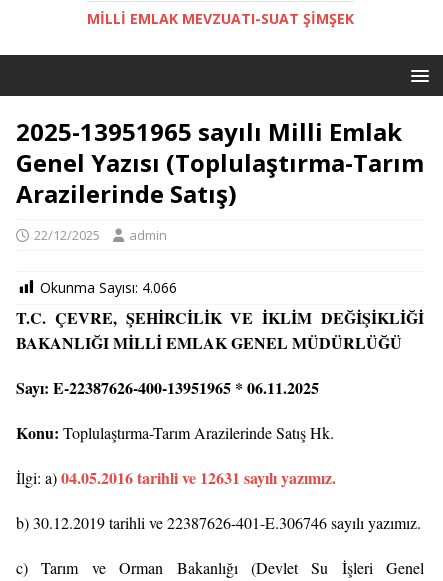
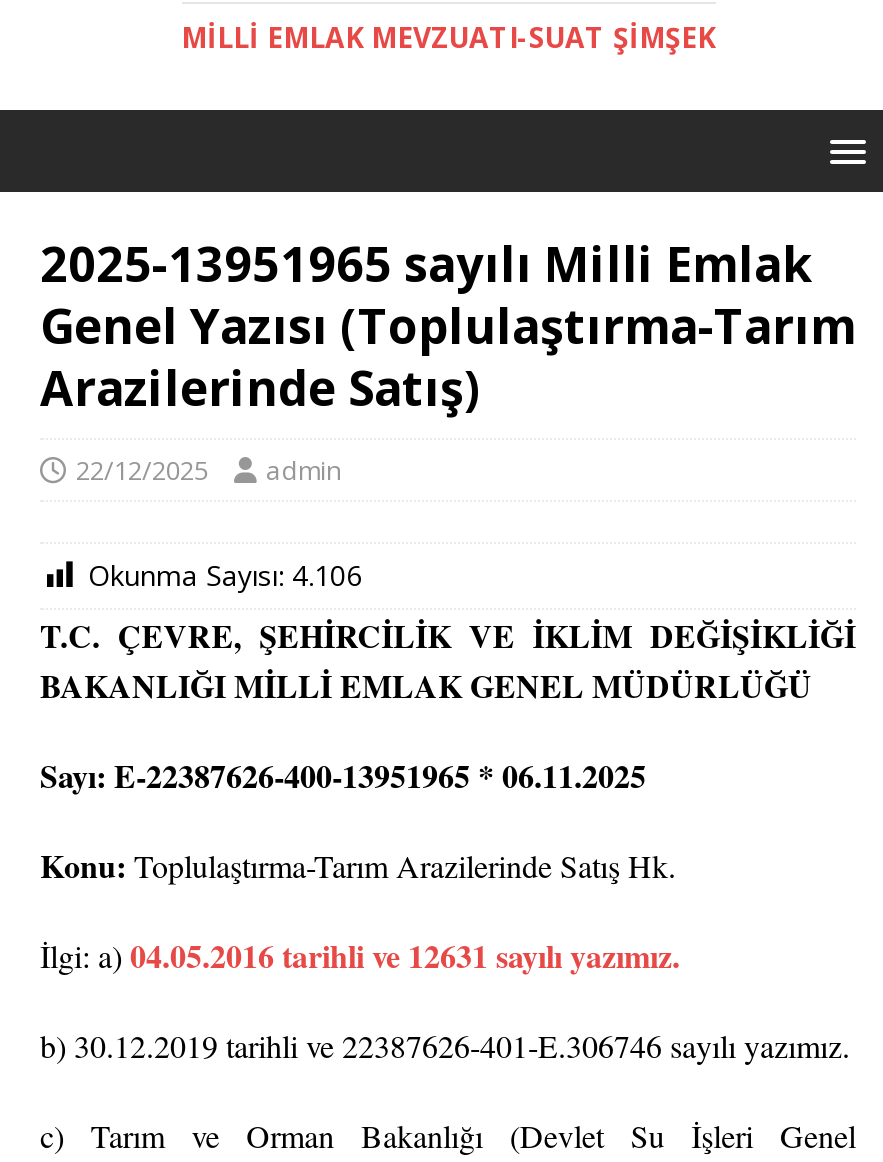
[40,278,177,297] Okunma Sayısı: 4.066 -> [88,556,362,594] Okunma Sayısı: 4.106

